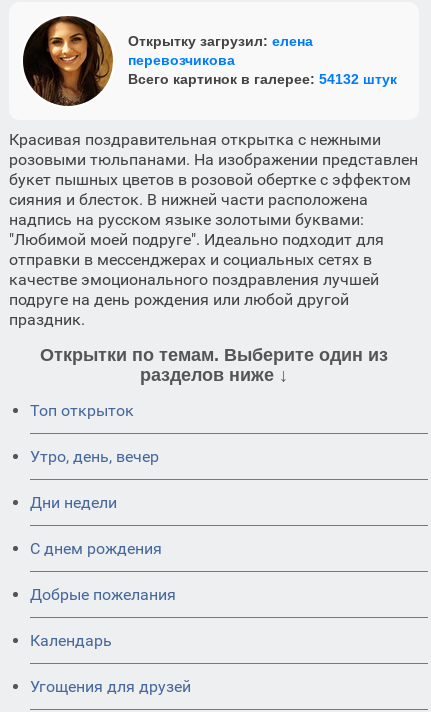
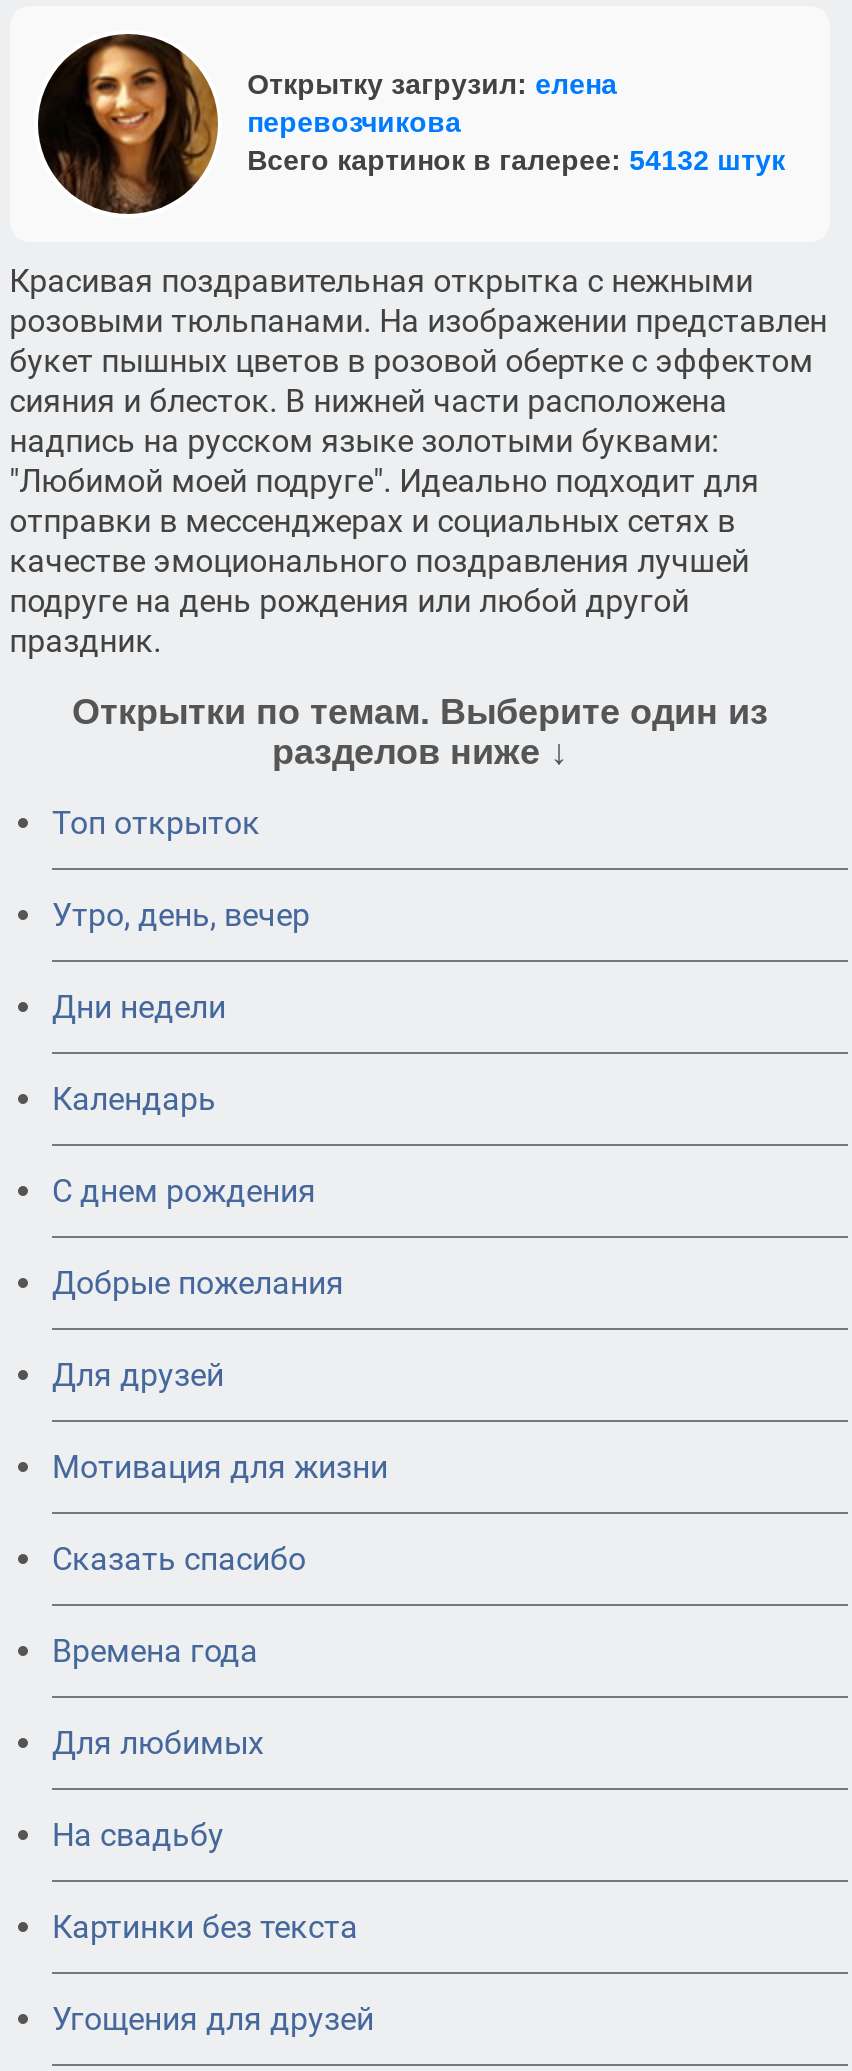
none -> [52,1355,388,1945] Для друзей | Мотивация для жизни | Сказать спасибо | Времена года | Для любимых | На свадьбу | Картинки без текста
moved [30,631,112,650] -> [52,1079,216,1117]: Календарь

